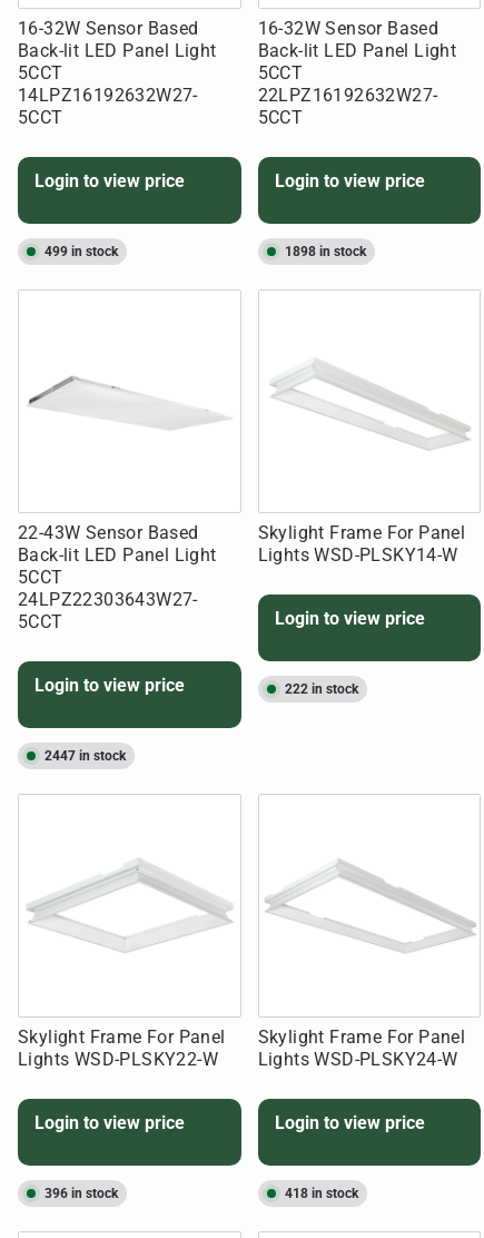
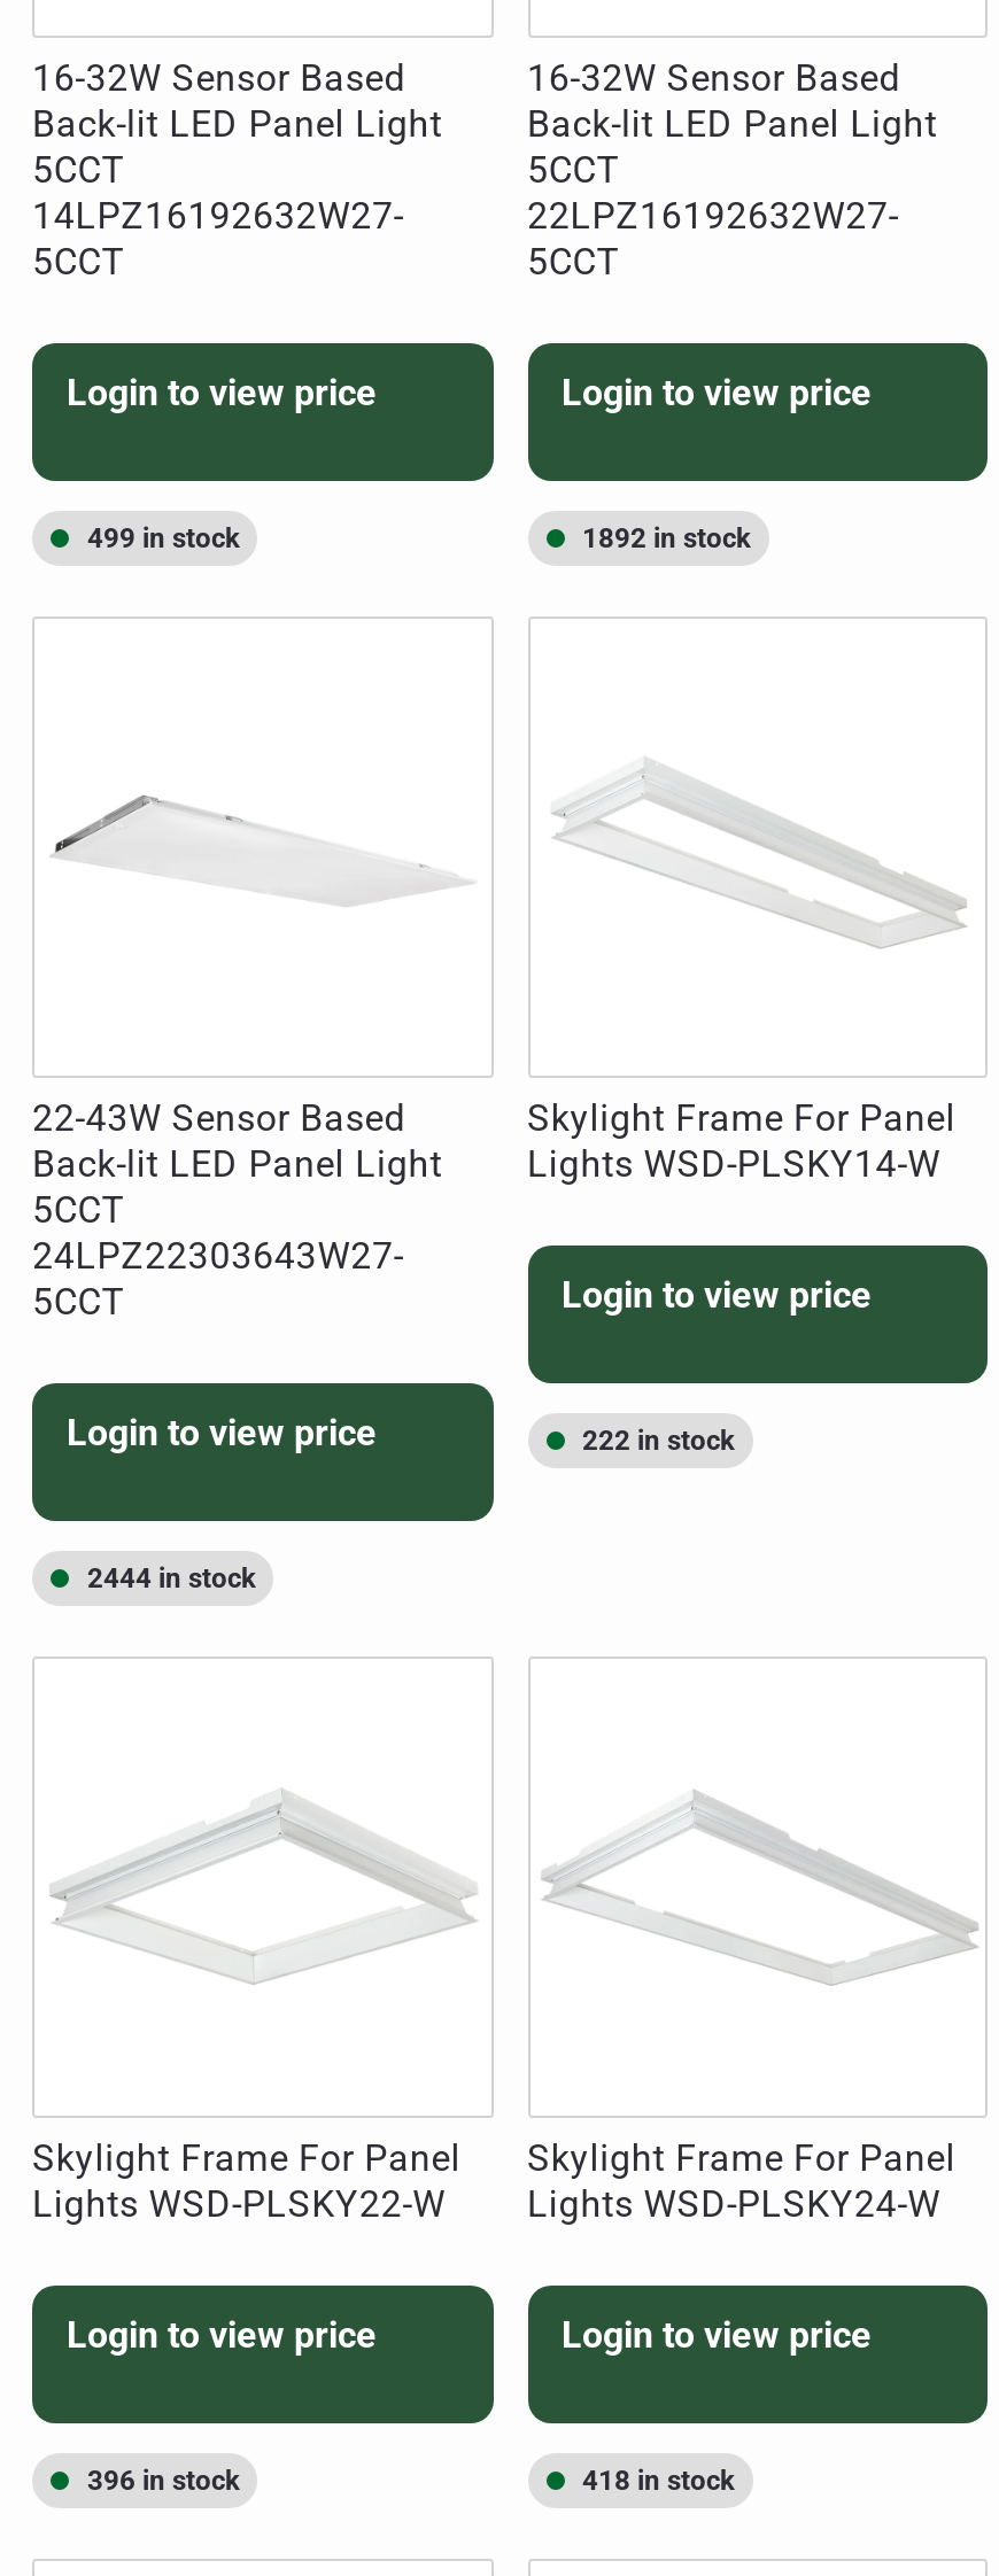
[284,243,366,259] 1898 in stock -> [582,521,750,553] 1892 in stock
[45,748,126,763] 2447 in stock -> [87,1561,255,1593] 2444 in stock

